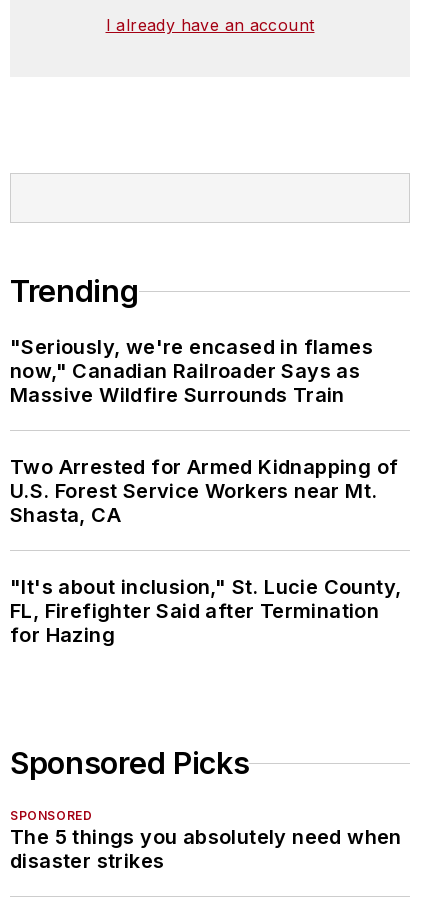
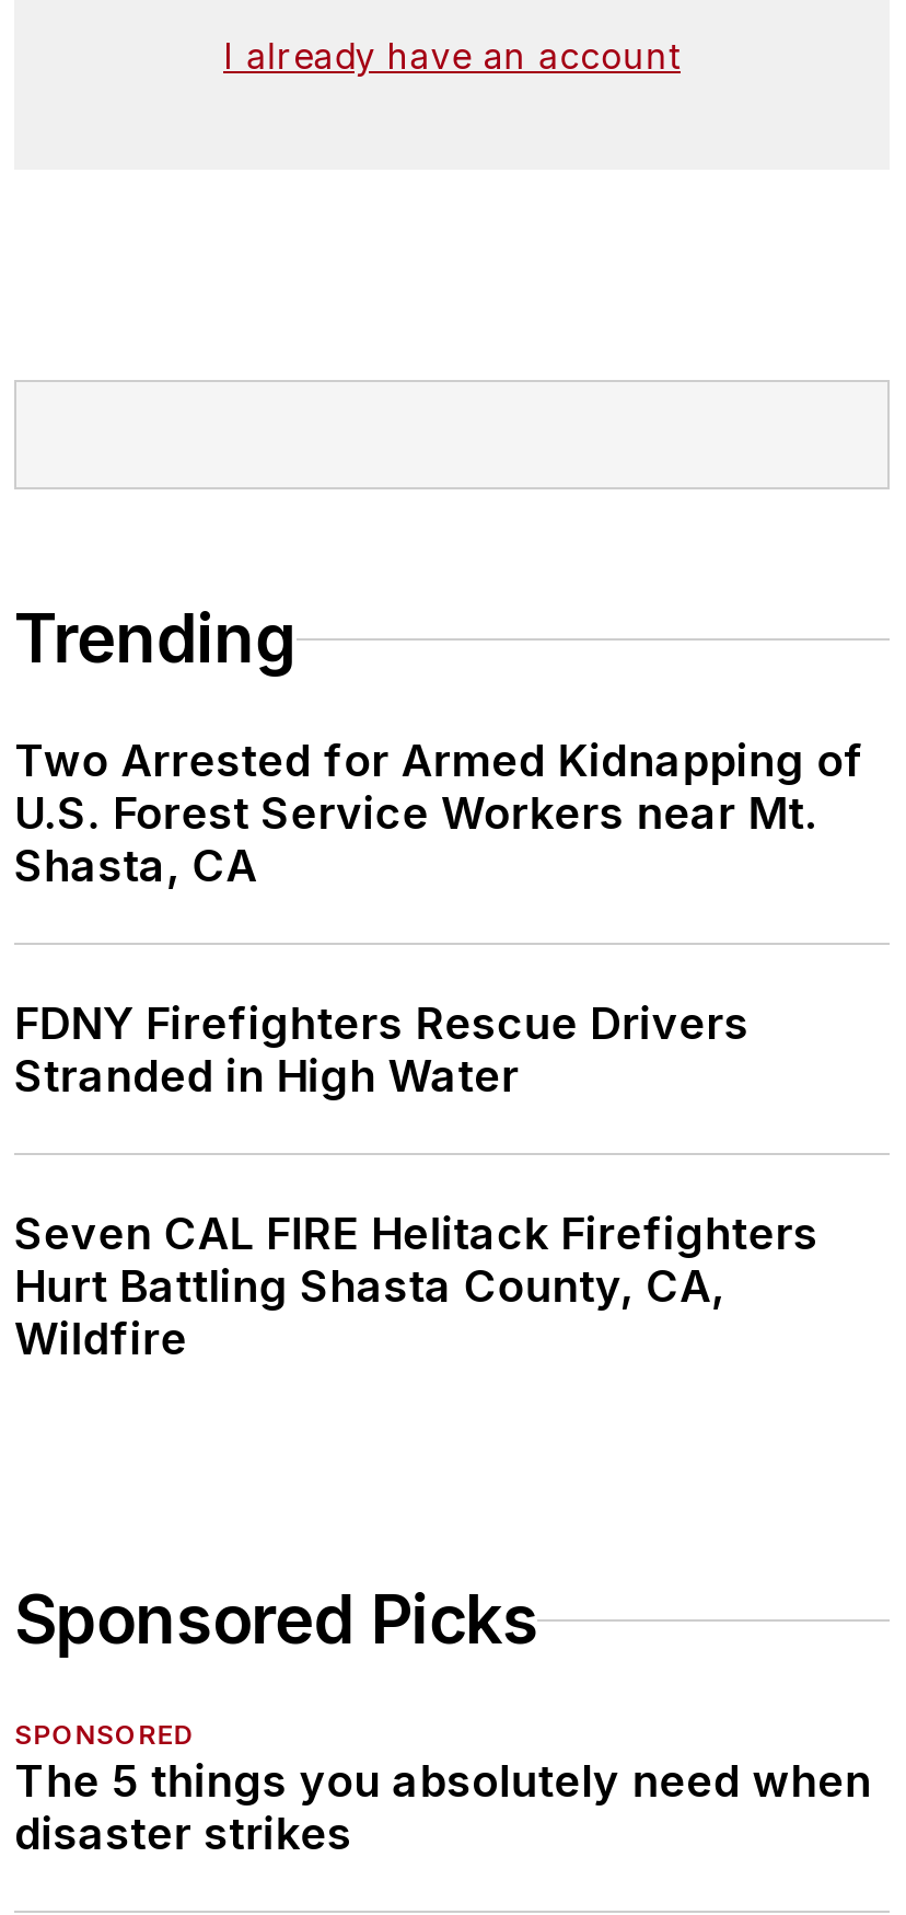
[10,335,373,407] "Seriously, we're encased in flames | now," Canadian Railroader Says as | Massive Wildfire Surrounds Train -> none
moved [10,455,398,527] -> [14,735,864,893]: Two Arrested for Armed Kidnapping of | U.S. Forest Service Workers near Mt. | Shasta, CA
[10,575,401,647] "It's about inclusion," St. Lucie County, | FL, Firefighter Said after Termination | for Hazing -> [14,998,818,1366] FDNY Firefighters Rescue Drivers | Stranded in High Water | Seven CAL FIRE Helitack Firefighters | Hurt Battling Shasta County, CA, | Wildfire

